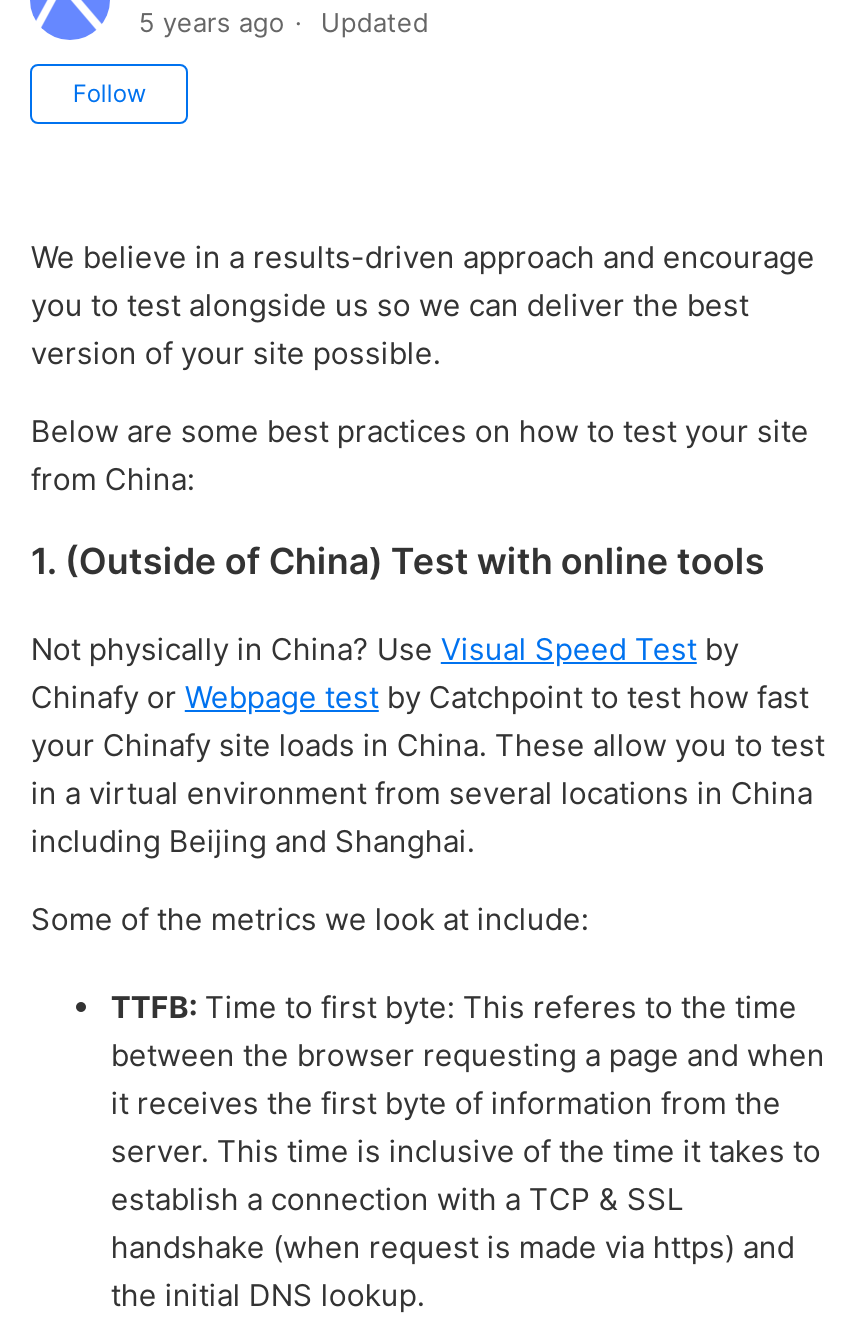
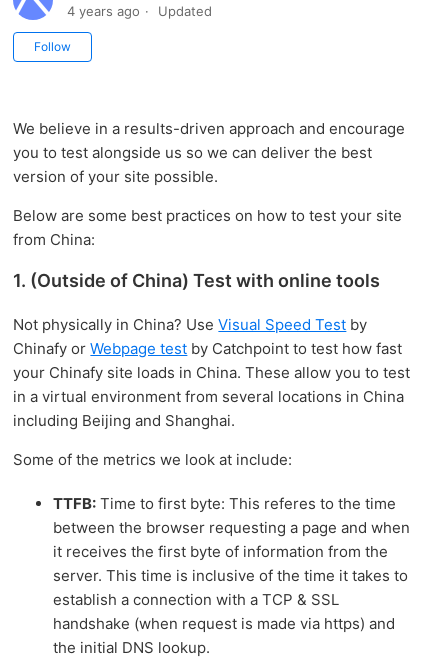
[139,7,429,39] 5 years ago Updated -> [67,3,212,19] 4 years ago Updated

